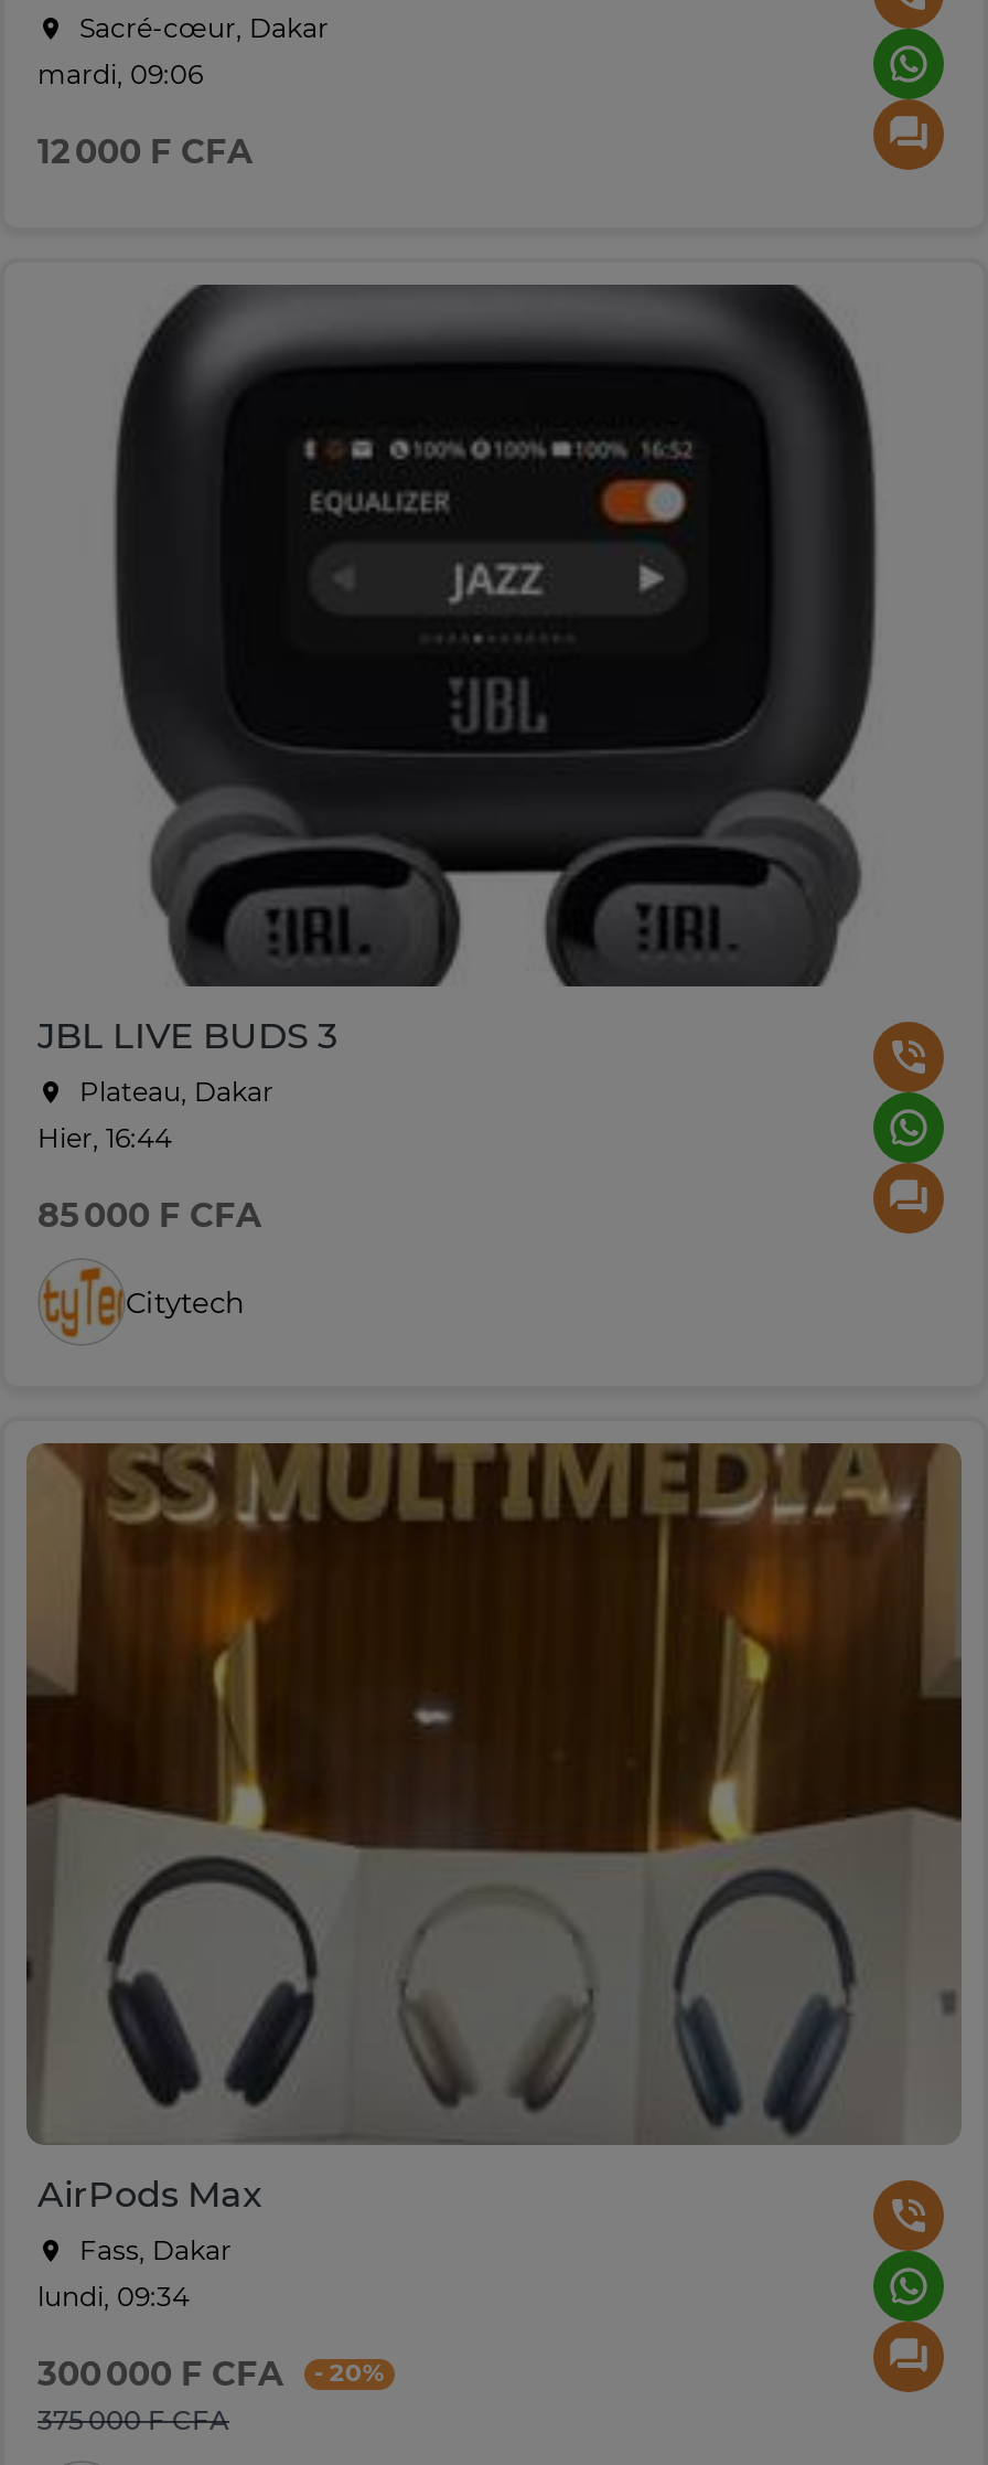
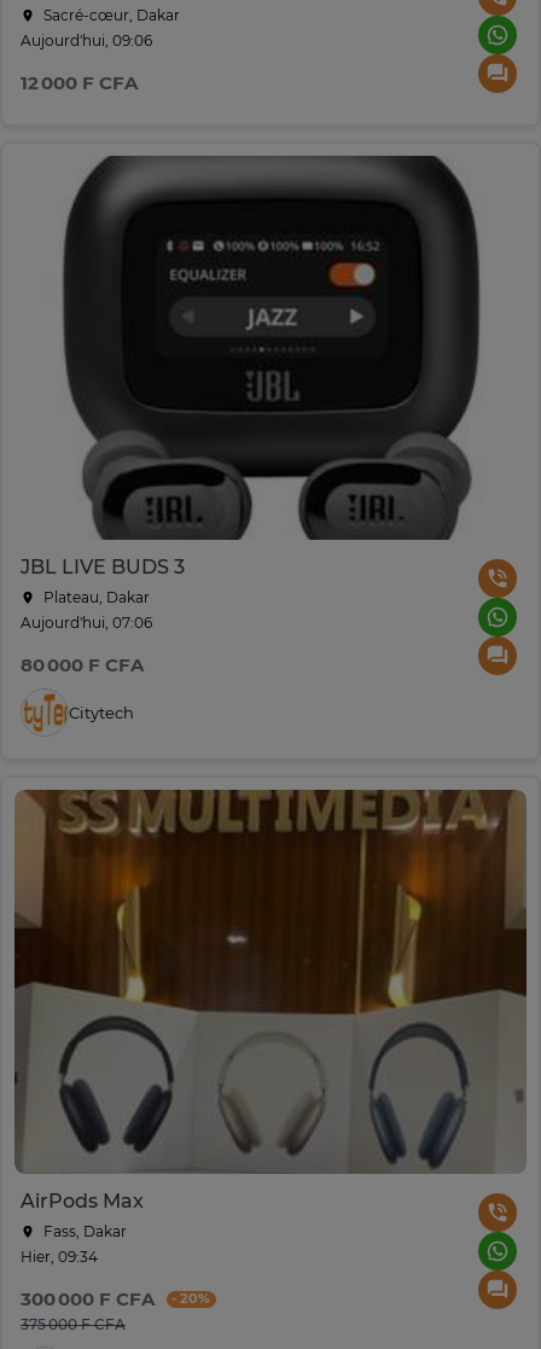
[37,58,203,91] mardi, 09:06 -> [21,32,152,50] Aujourd'hui, 09:06
[37,1122,172,1155] Hier, 16:44 -> [21,614,152,632] Aujourd'hui, 07:06
[37,1195,260,1237] 85 000 F CFA -> [21,654,144,677] 80 000 F CFA
[37,2281,190,2314] lundi, 09:34 -> [21,1248,98,1266] Hier, 09:34

